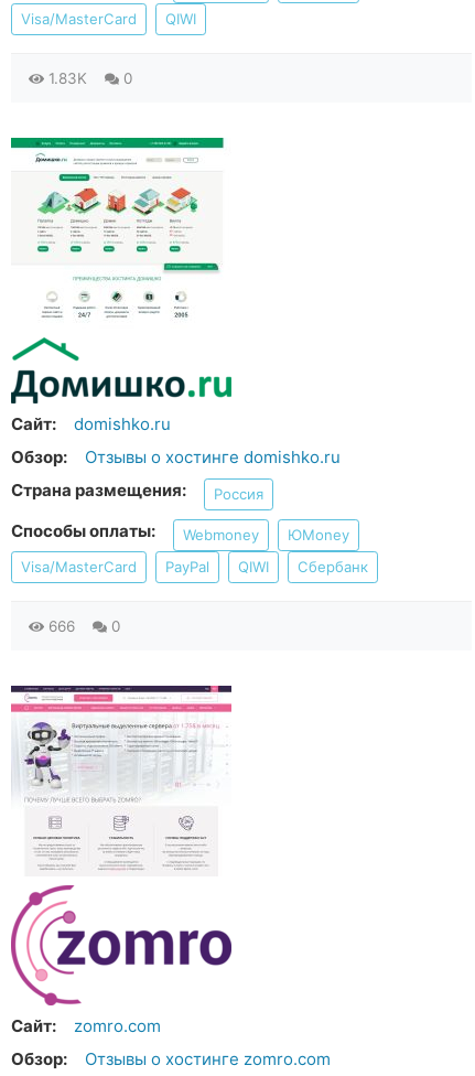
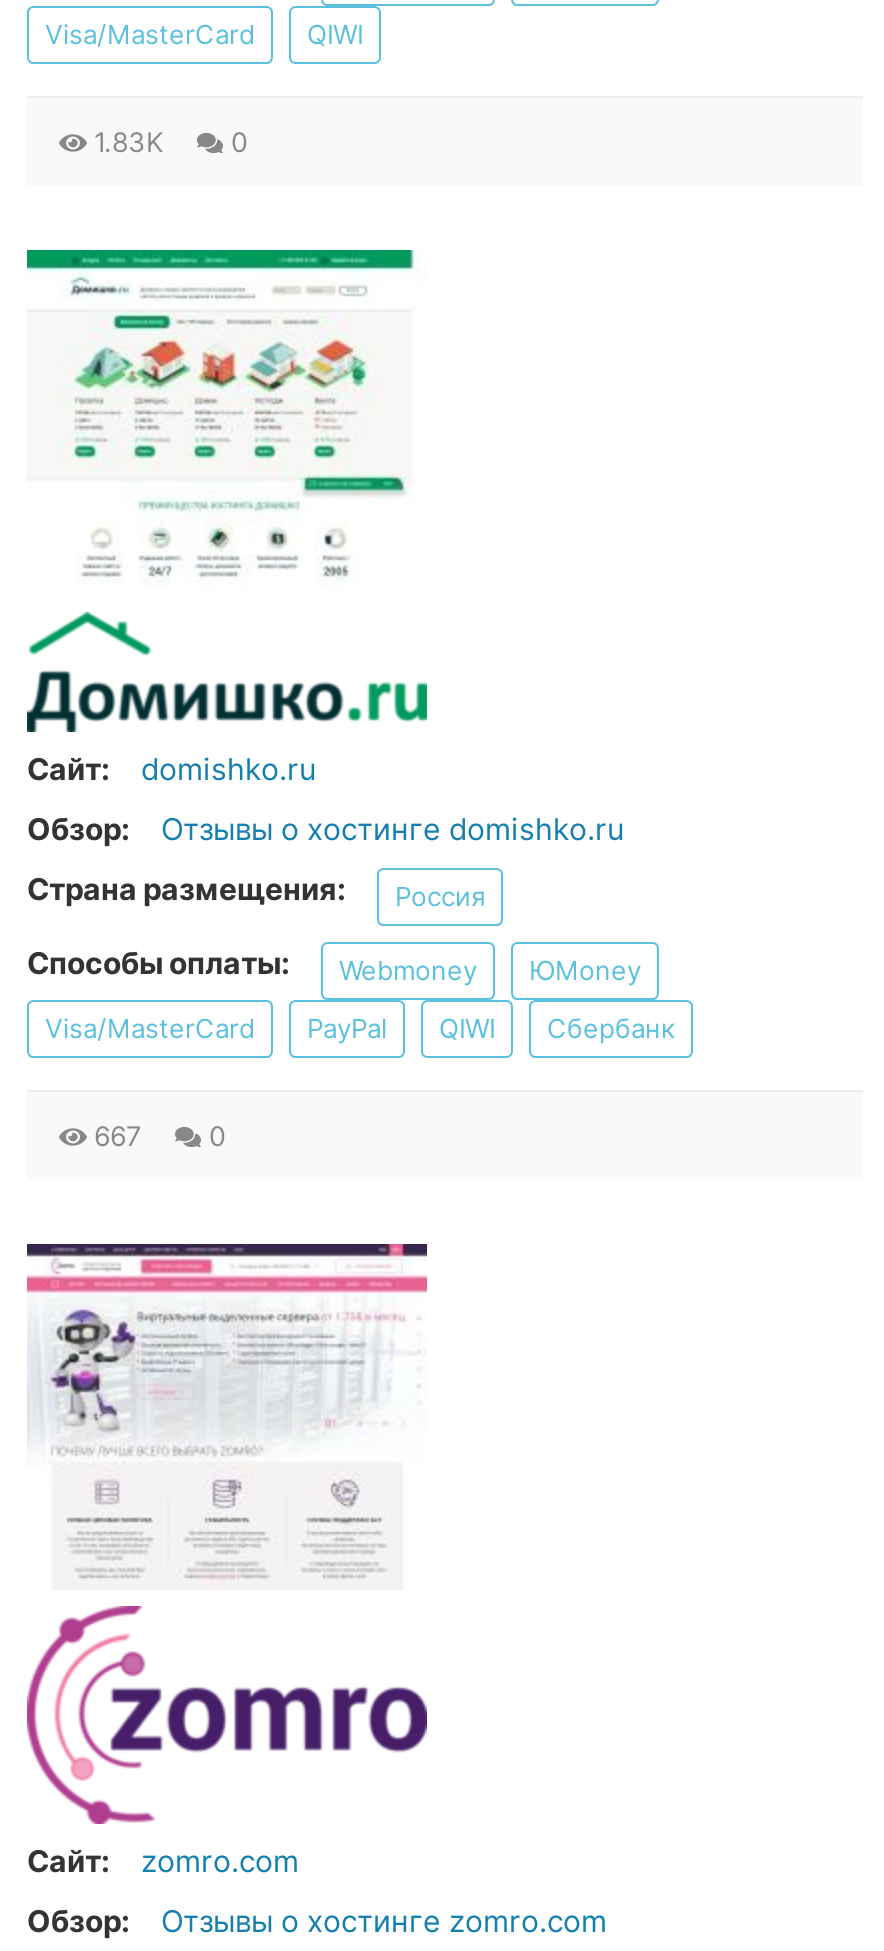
[44,618,74,635] 666 -> [86,1121,142,1153] 667

